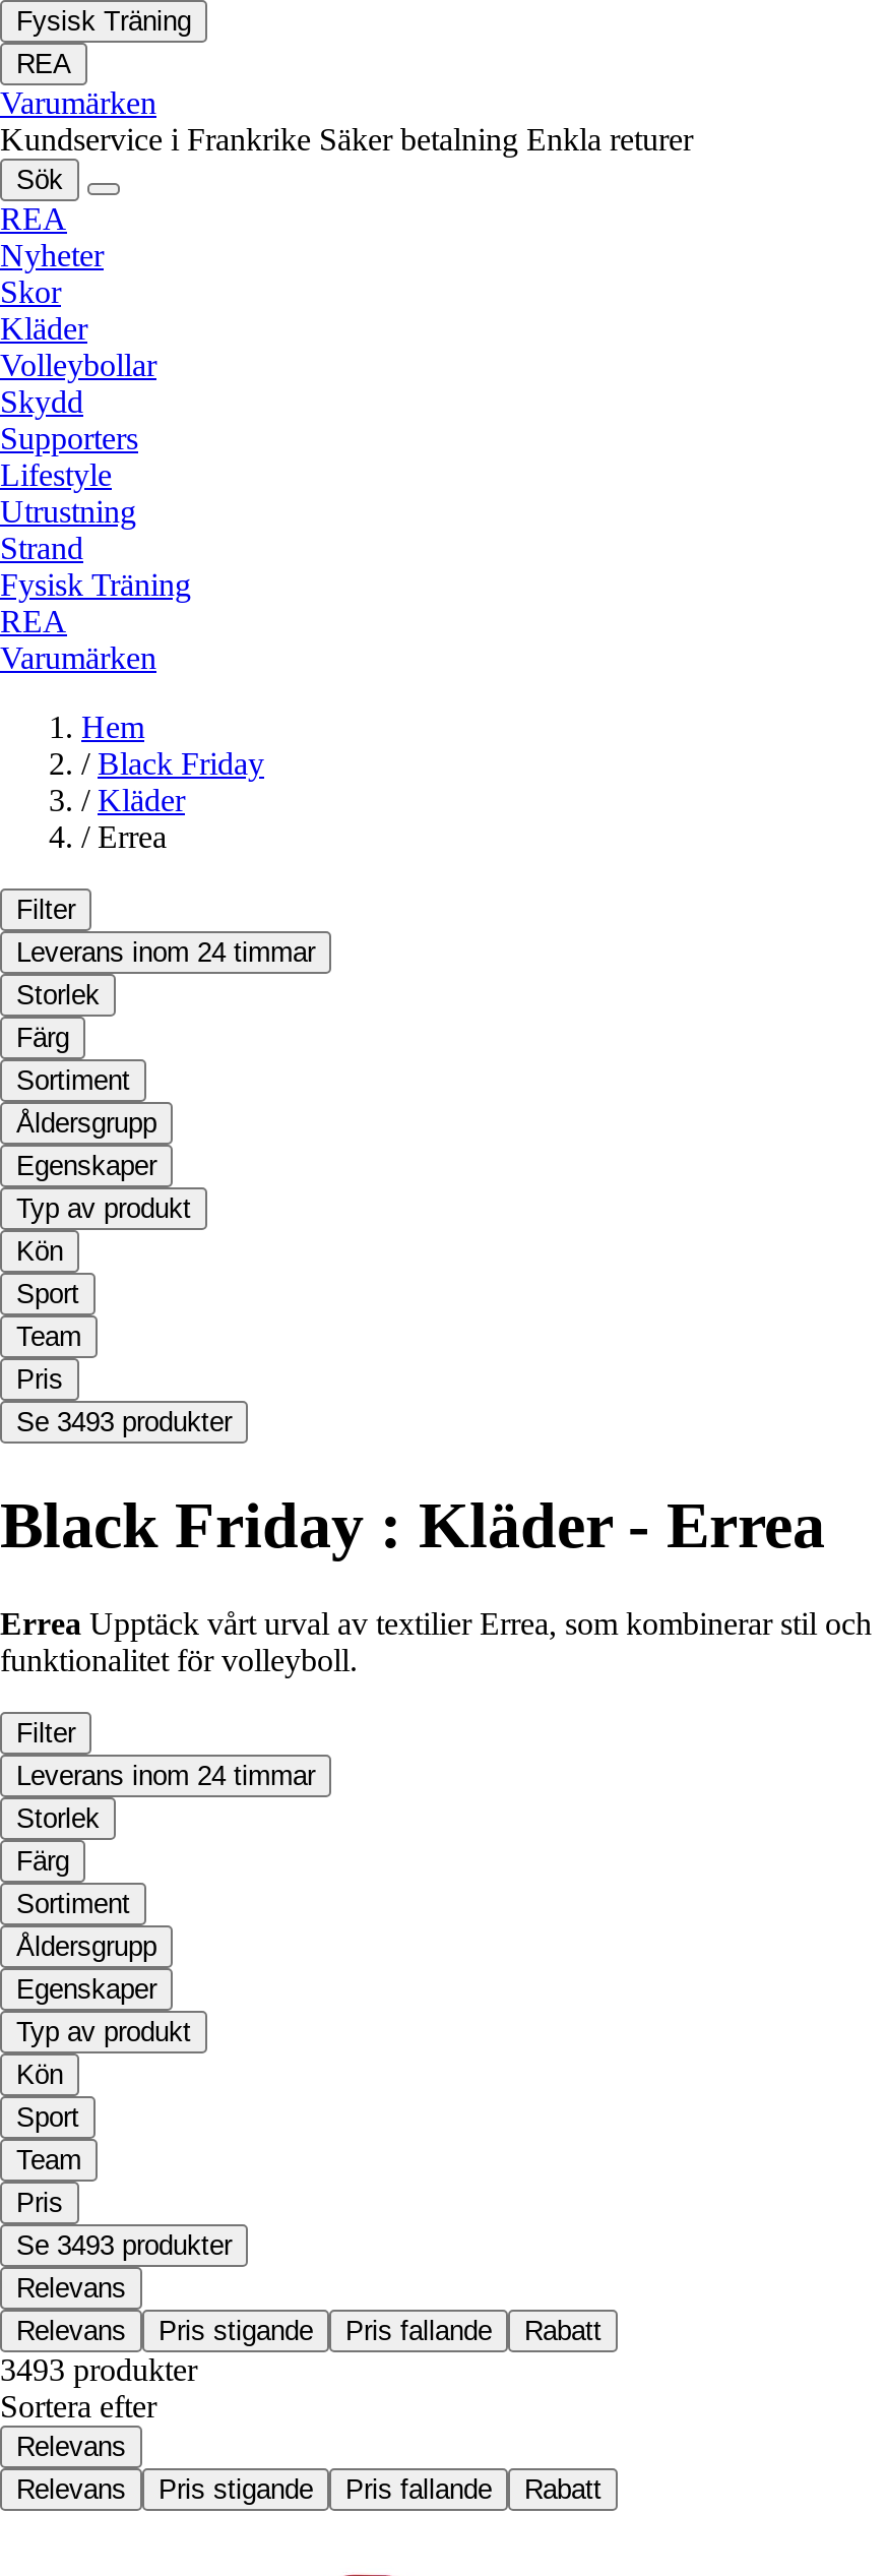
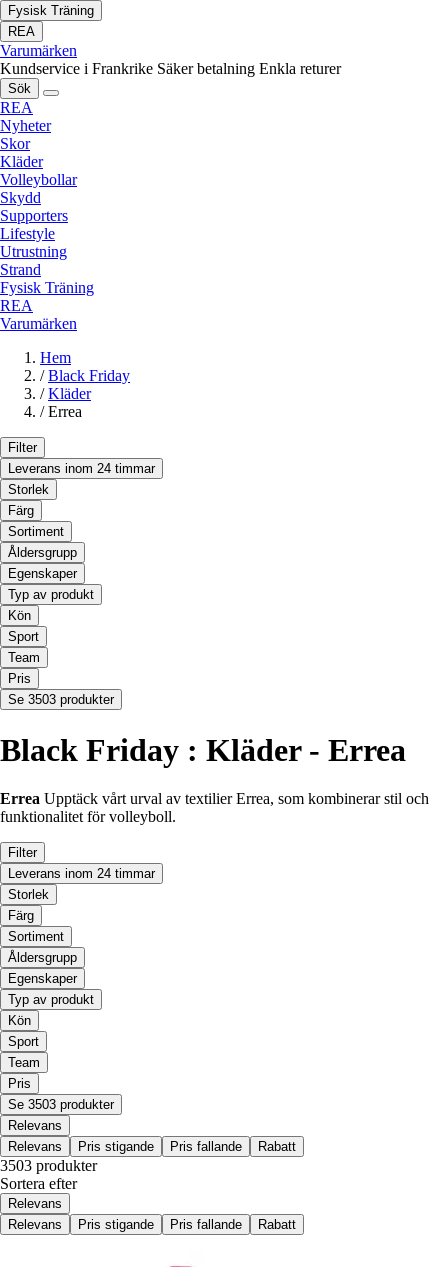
[16,1408,232,1438] Se 3493 produkter -> [8,692,114,707] Se 3503 produkter
[16,2231,232,2262] Se 3493 produkter -> [8,1097,114,1112] Se 3503 produkter
[0,2353,197,2388] 3493 produkter -> [0,1157,97,1174] 3503 produkter

